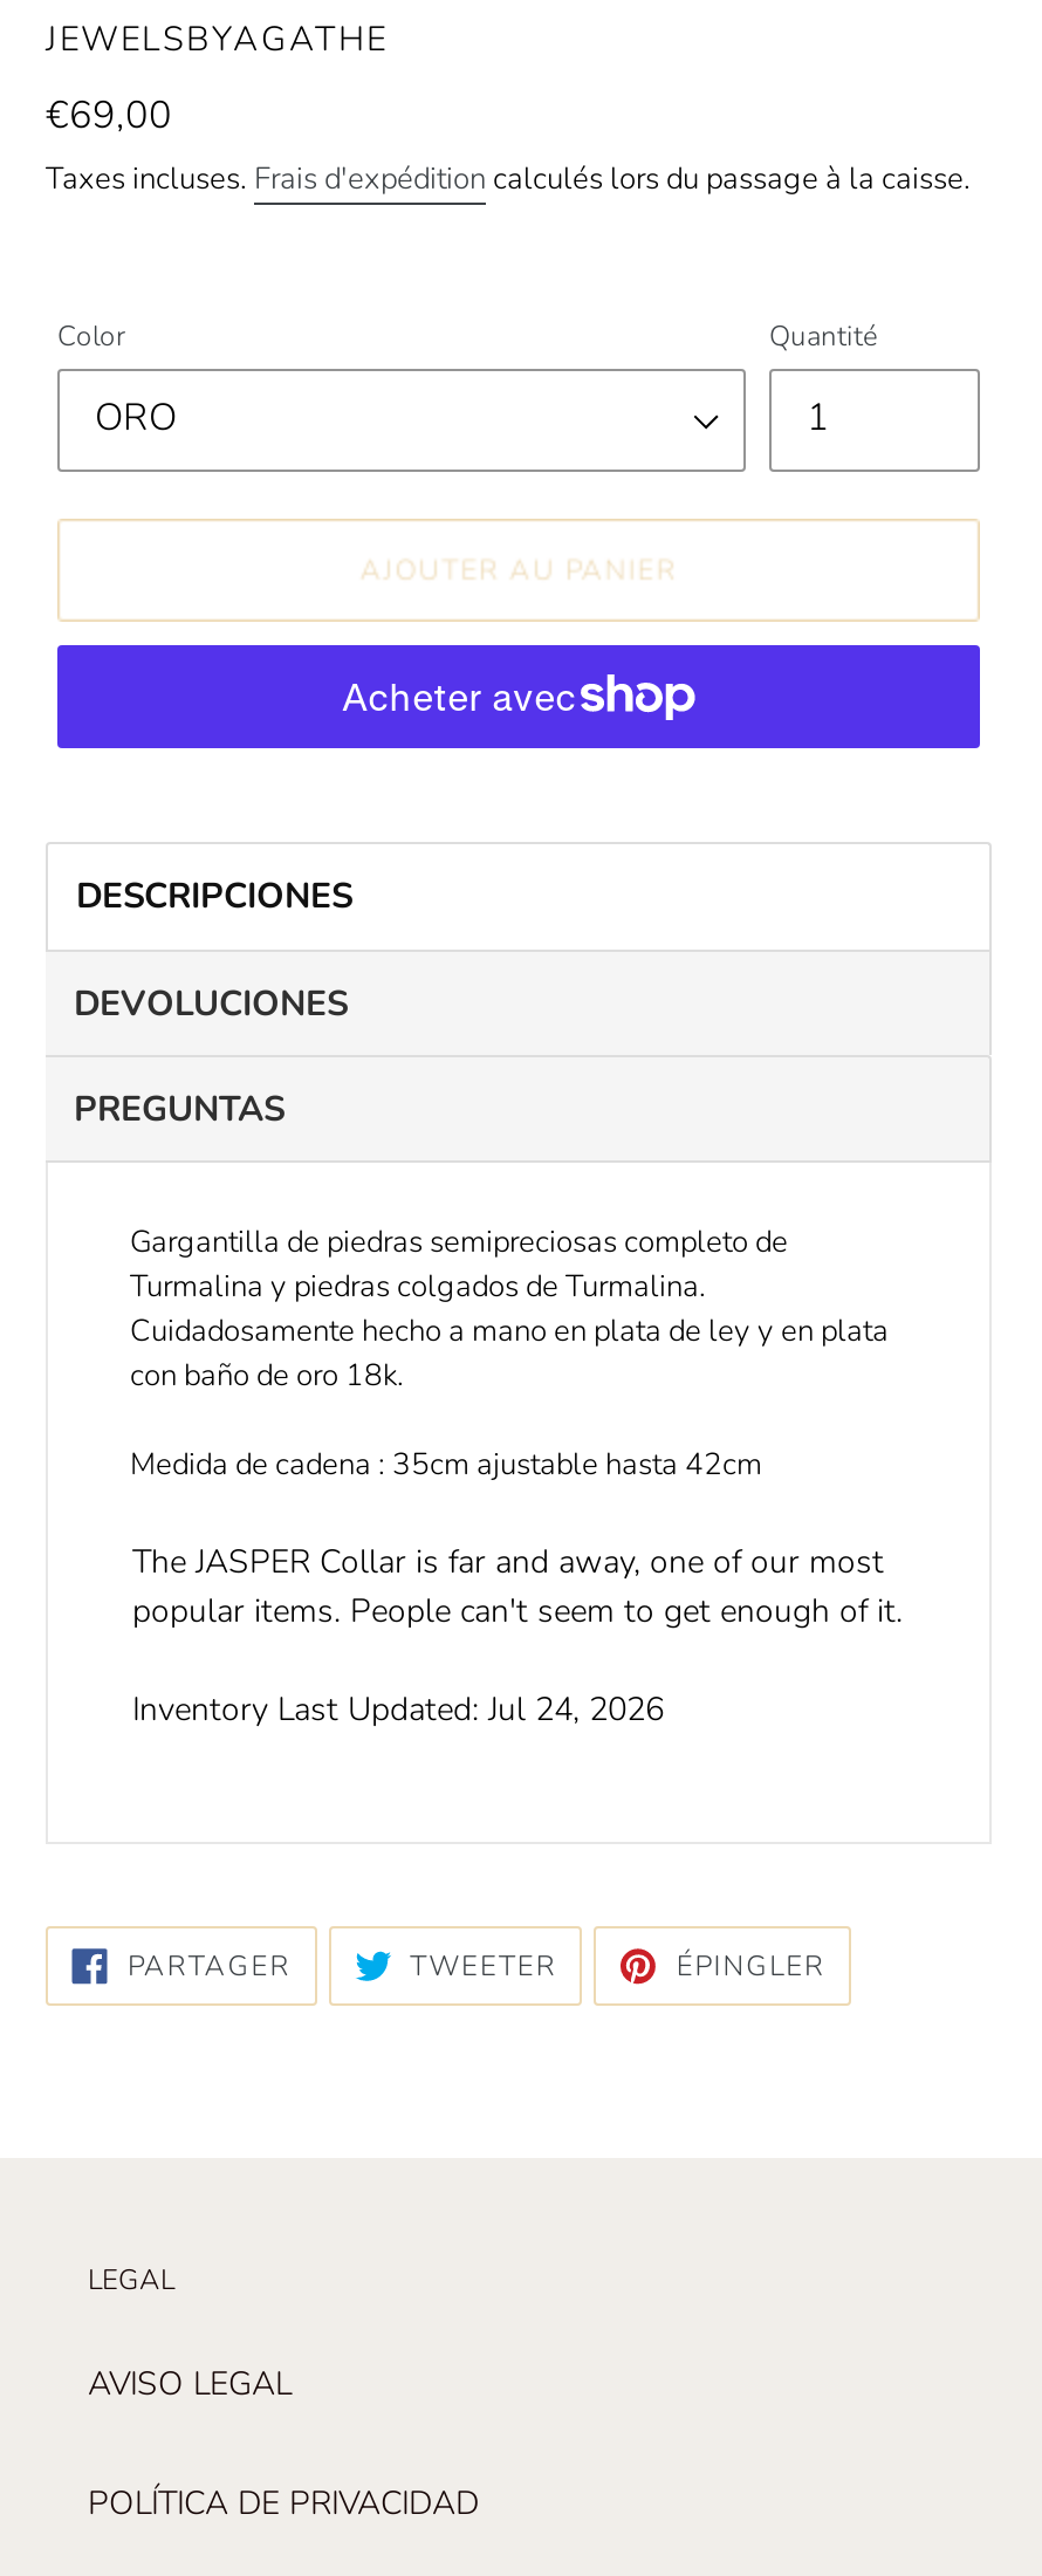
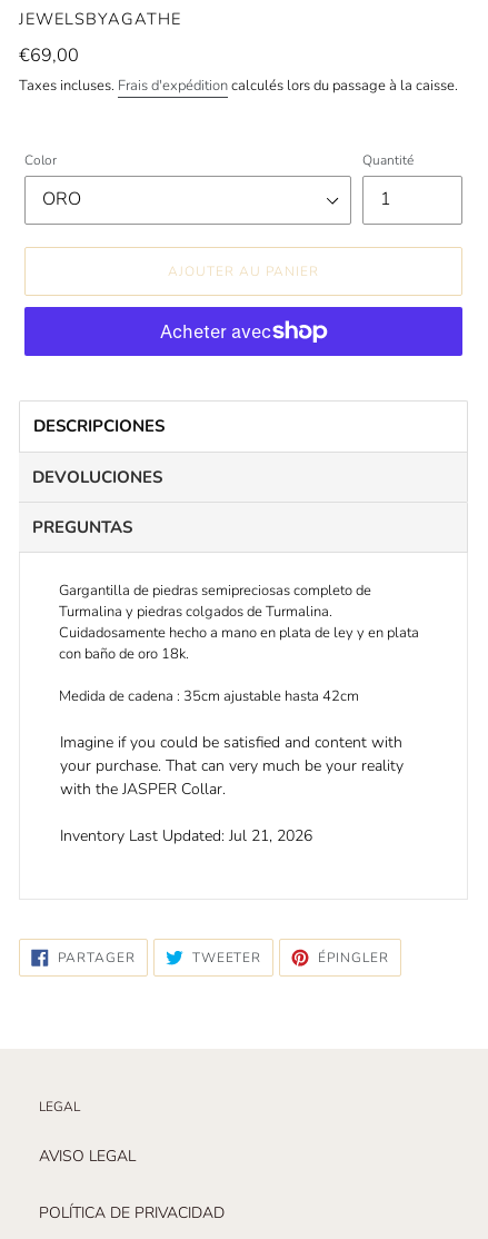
[132,1539,903,1633] The JASPER Collar is far and away, one of our most | popular items. People can't seem to get enough of it. -> [60,732,404,799] Imagine if you could be satisfied and content with | your purchase. That can very much be your reality | with the JASPER Collar.
[132,1687,664,1731] Inventory Last Updated: Jul 24, 2026 -> [60,825,312,846] Inventory Last Updated: Jul 21, 2026

